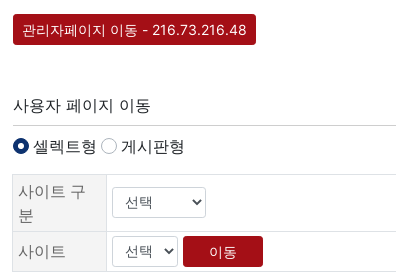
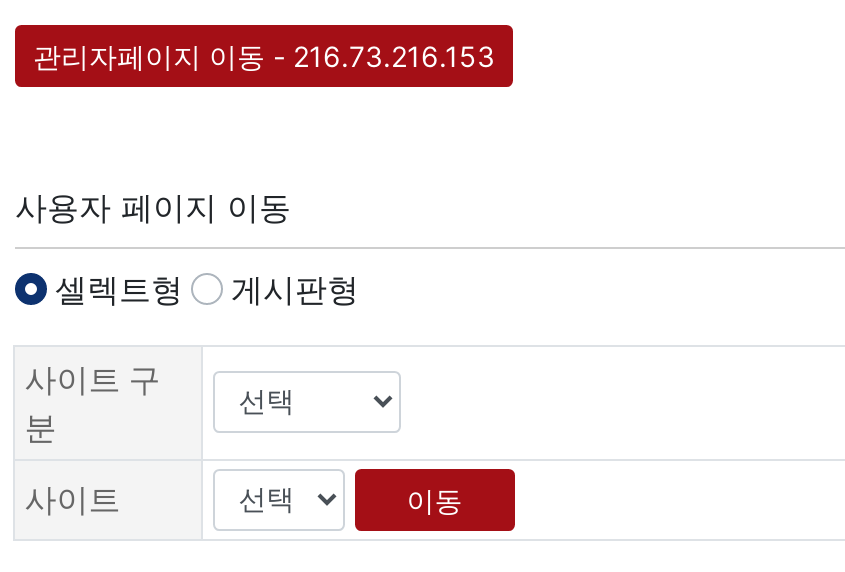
[22,21,247,38] 관리자페이지 이동 - 216.73.216.48 -> [33,39,495,73] 관리자페이지 이동 - 216.73.216.153

